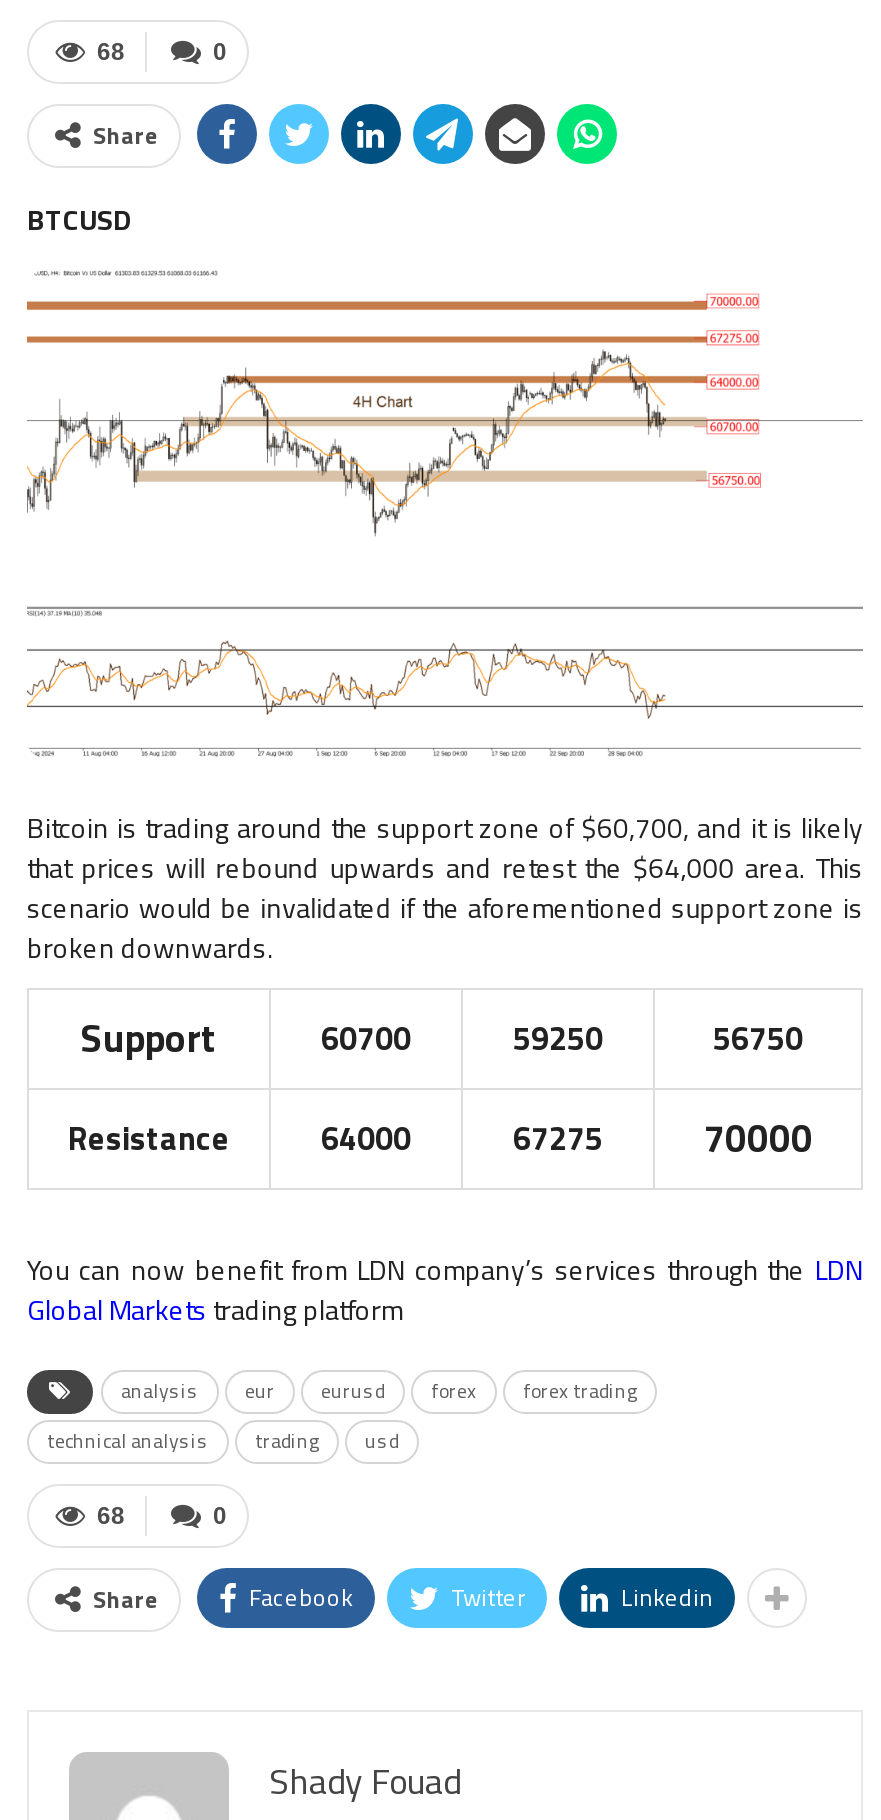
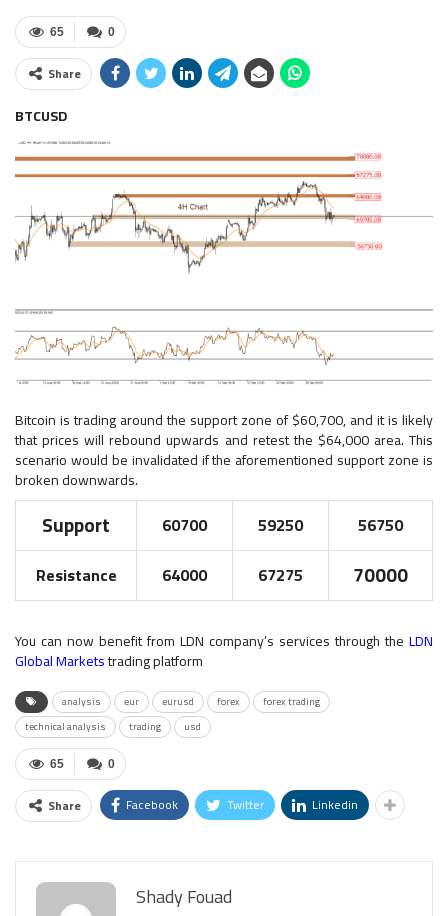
[97,38,125,66] 68 -> [50,25,64,39] 65
[97,1503,125,1531] 68 -> [50,757,64,771] 65

